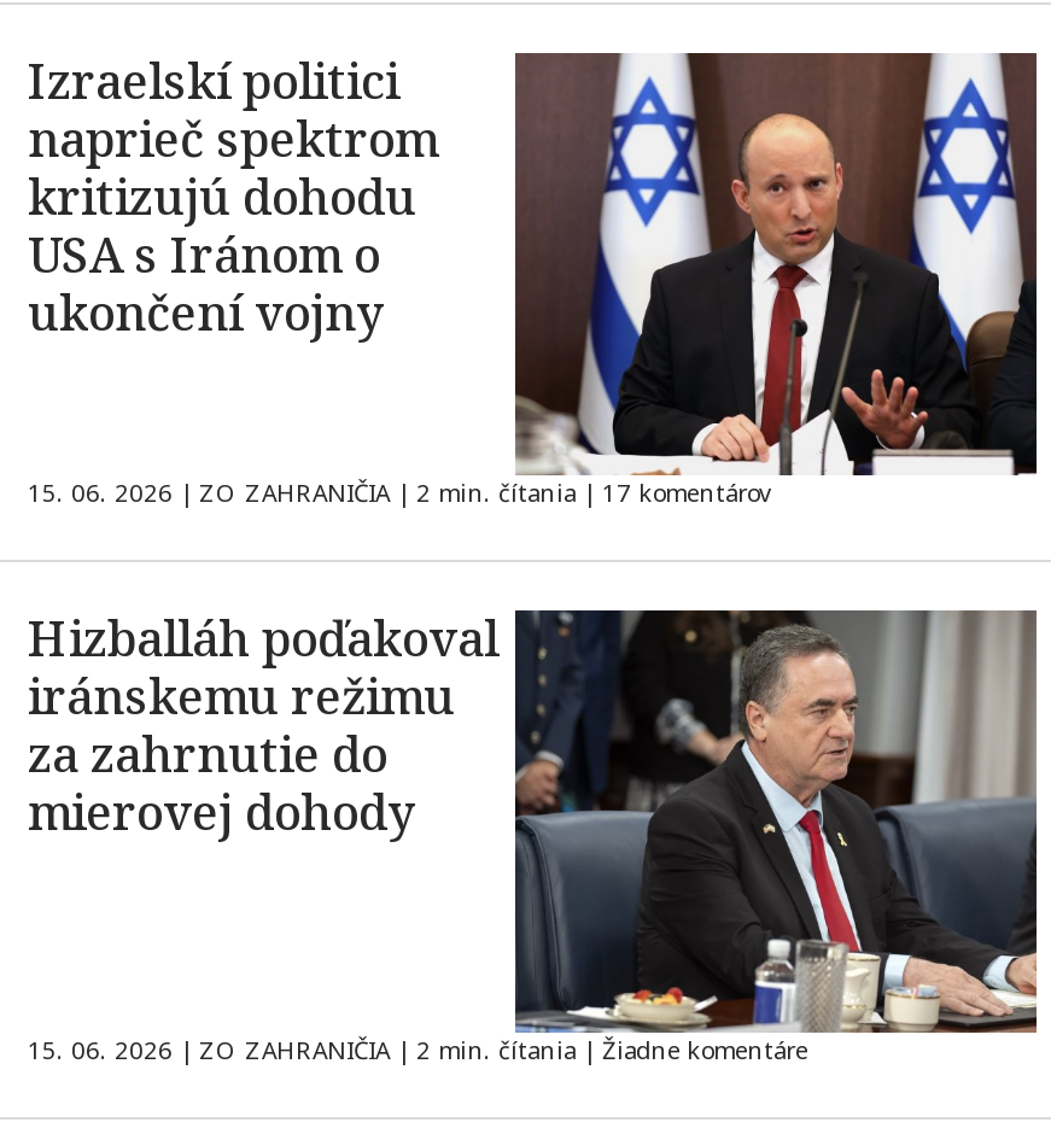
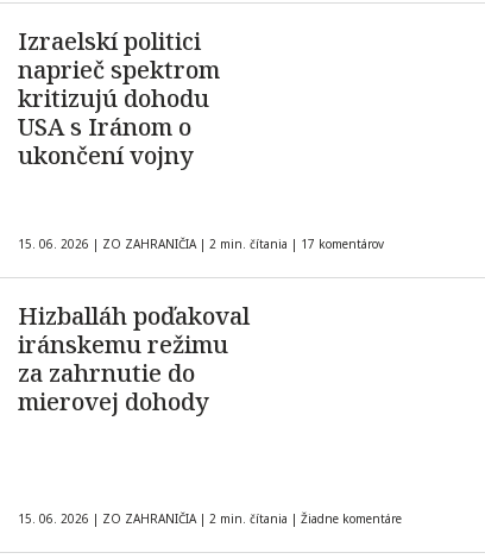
[513,51,1039,478] [image] -> none
[513,608,1039,1035] [image] -> none

